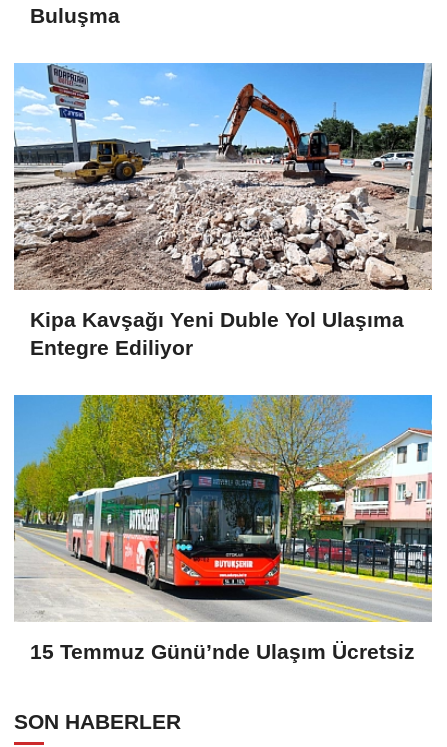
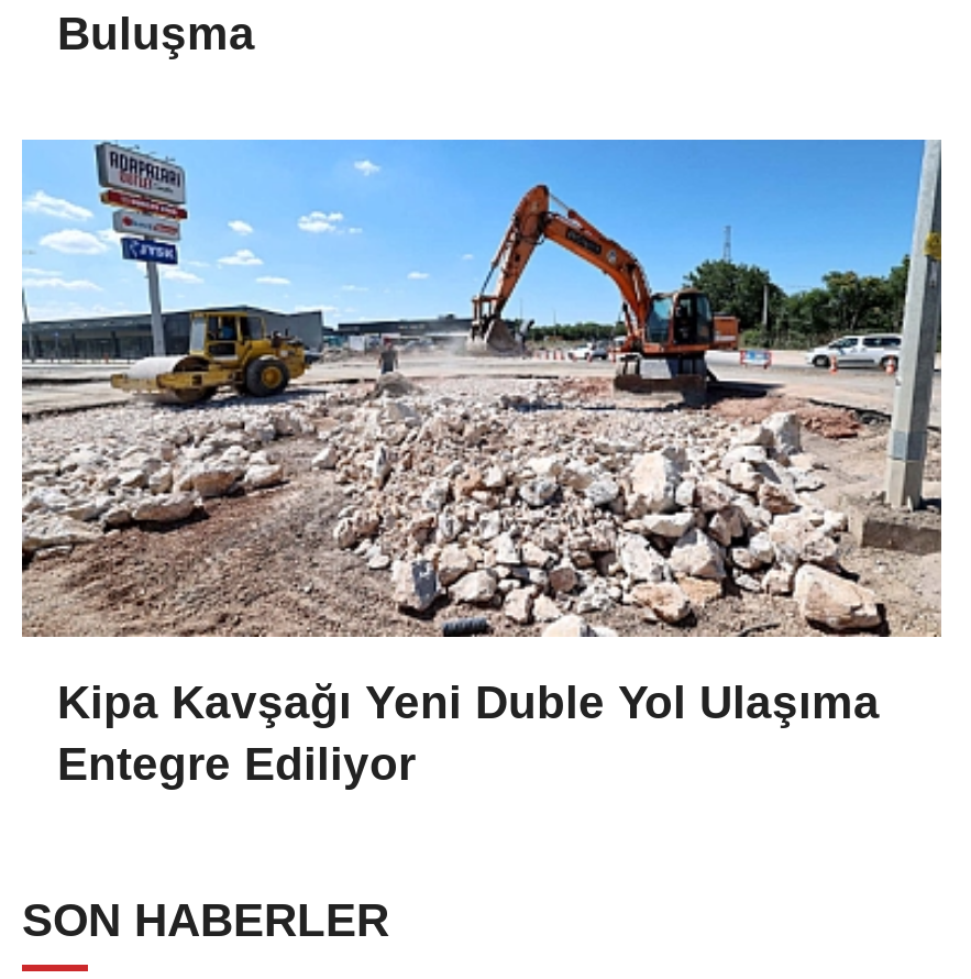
[13,394,433,663] [image] | 15 Temmuz Günü’nde Ulaşım Ücretsiz -> none

